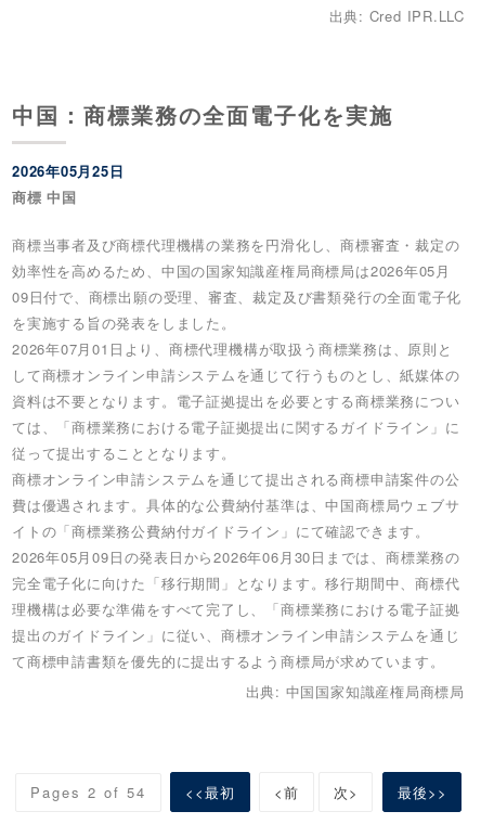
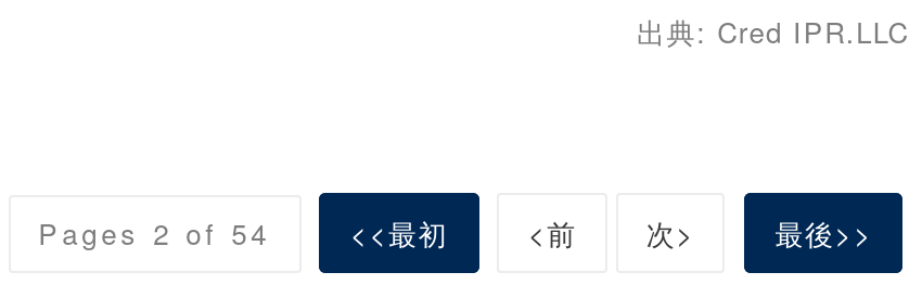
[12,99,465,701] 中国：商標業務の全面電子化を実施 | 2026年05月25日 | 商標 中国 | 商標当事者及び商標代理機構の業務を円滑化し、商標審査・裁定の | 効率性を高めるため、中国の国家知識産権局商標局は2026年05月 | 09日付で、商標出願の受理、審査、裁定及び書類発行の全面電子化 | を実施する旨の発表をしました。 | 2026年07月01日より、商標代理機構が取扱う商標業務は、原則と | して商標オンライン申請システムを通じて行うものとし、紙媒体の | 資料は不要となります。電子証拠提出を必要とする商標業務につい | ては、「商標業務における電子証拠提出に関するガイドライン」に | 従って提出することとなります。 | 商標オンライン申請システムを通じて提出される商標申請案件の公 | 費は優遇されます。具体的な公費納付基準は、中国商標局ウェブサ | イトの「商標業務公費納付ガイドライン」にて確認できます。 | 2026年05月09日の発表日から2026年06月30日までは、商標業務の | 完全電子化に向けた「移行期間」となります。移行期間中、商標代 | 理機構は必要な準備をすべて完了し、「商標業務における電子証拠 | 提出のガイドライン」に従い、商標オンライン申請システムを通じ | て商標申請書類を優先的に提出するよう商標局が求めています。 | 出典: 中国国家知識産権局商標局 -> none

